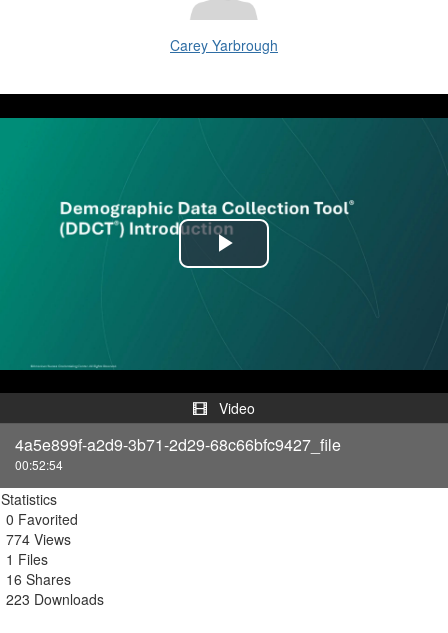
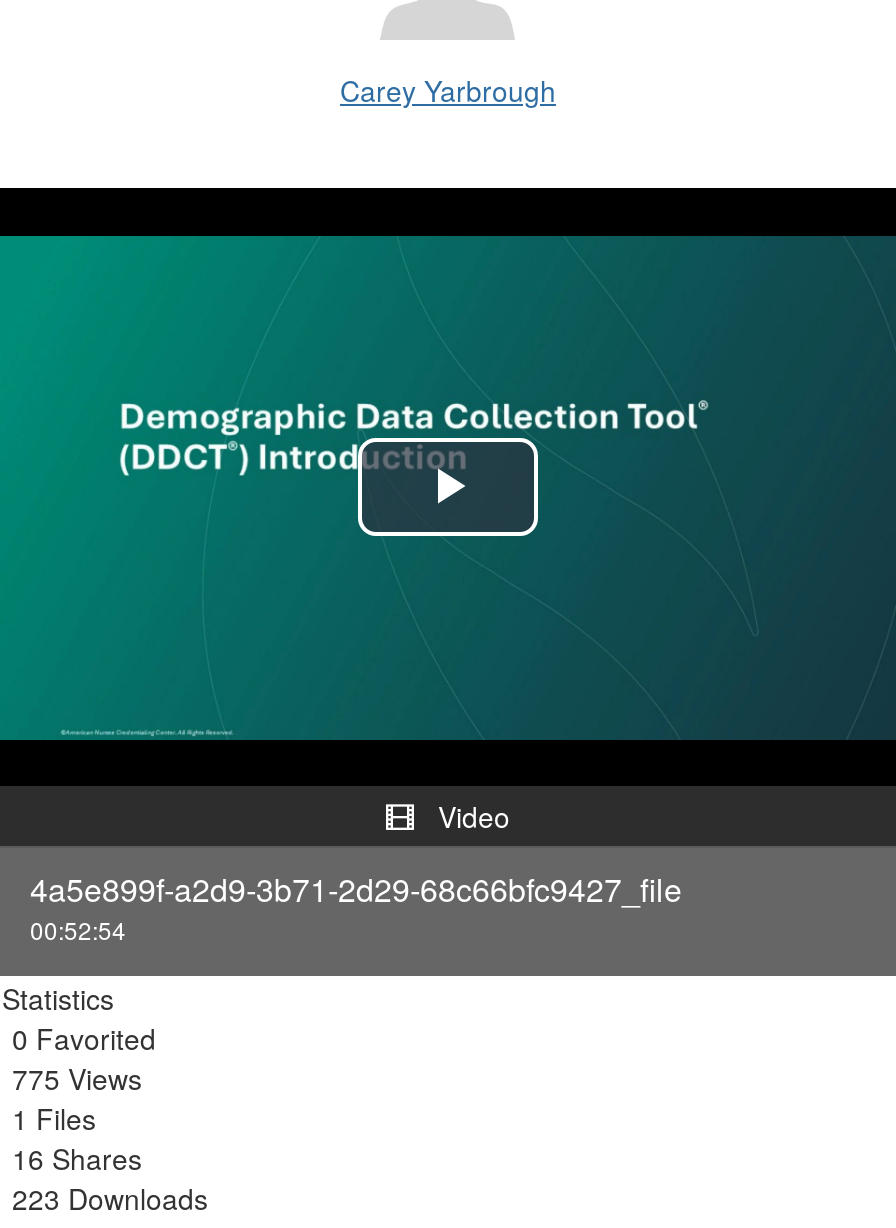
[6,529,71,549] 774 Views -> [12,1057,142,1097] 775 Views

